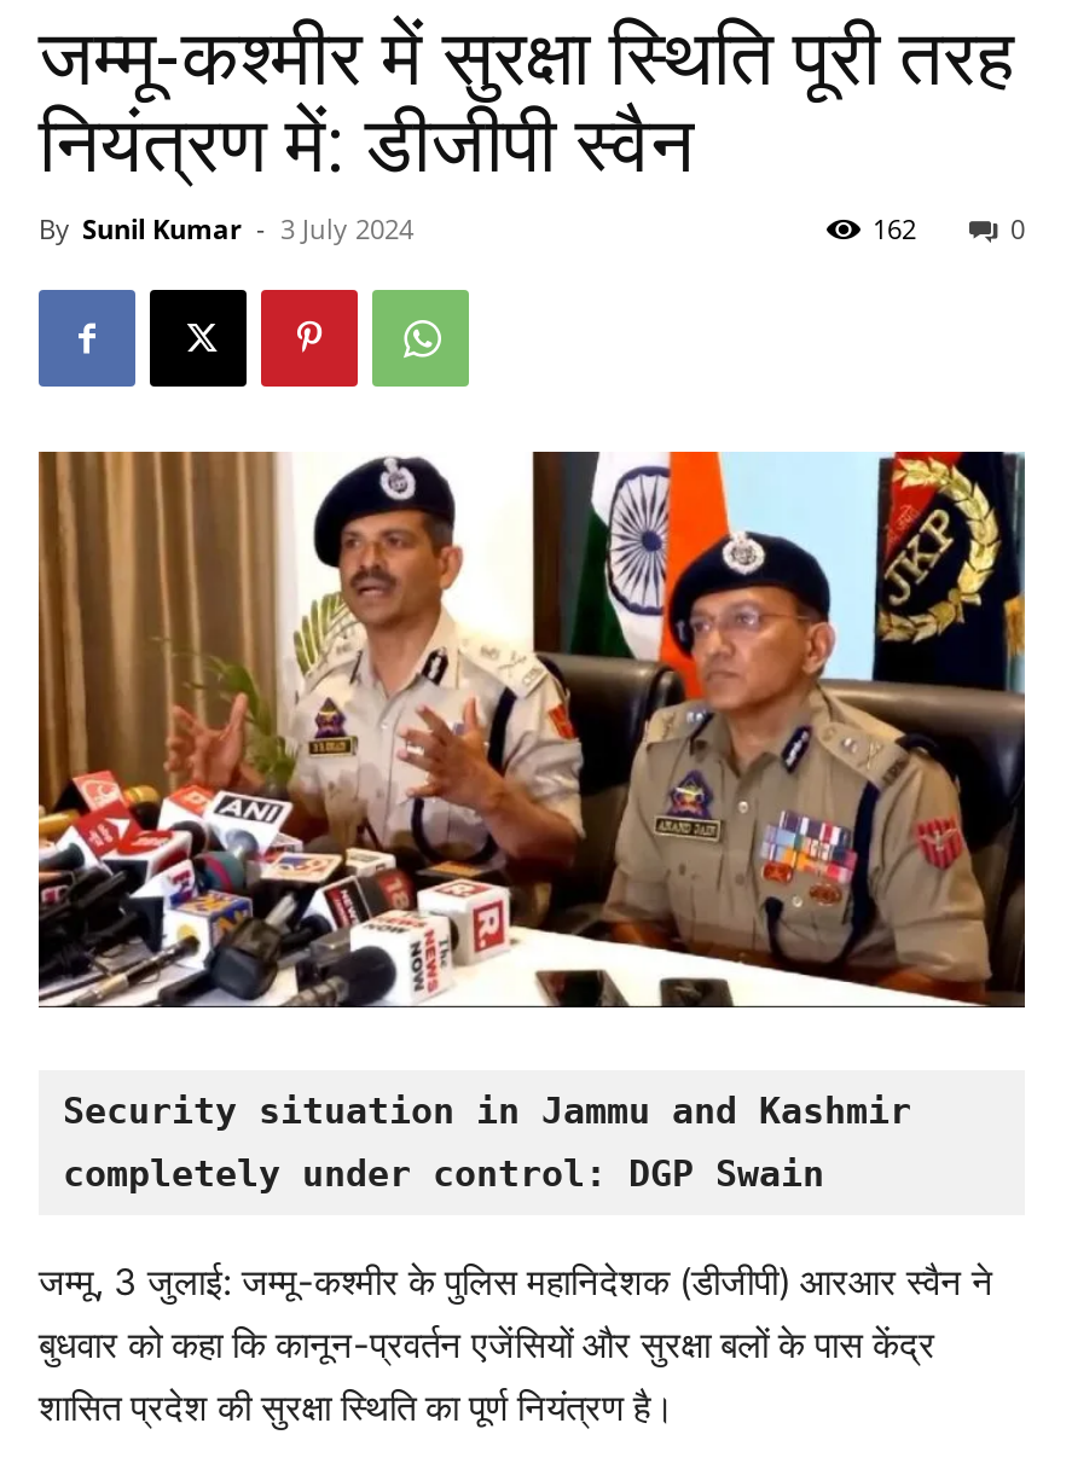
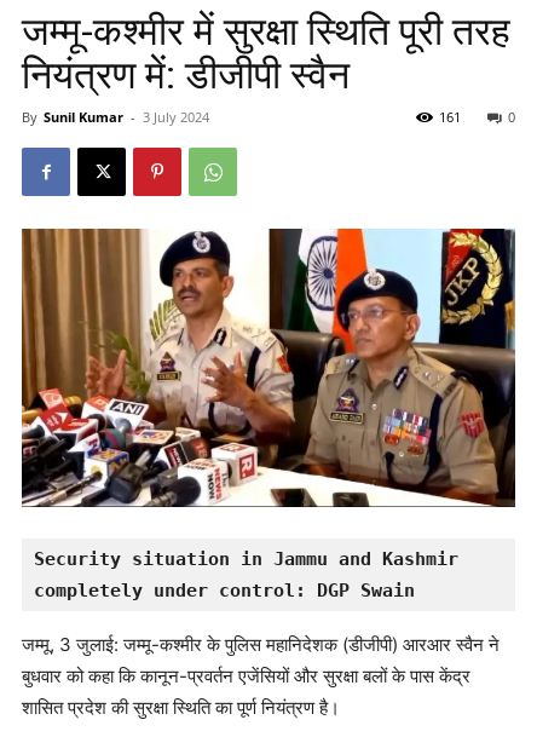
[873,210,916,246] 162 -> [439,108,461,126] 161

